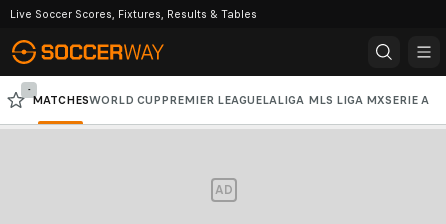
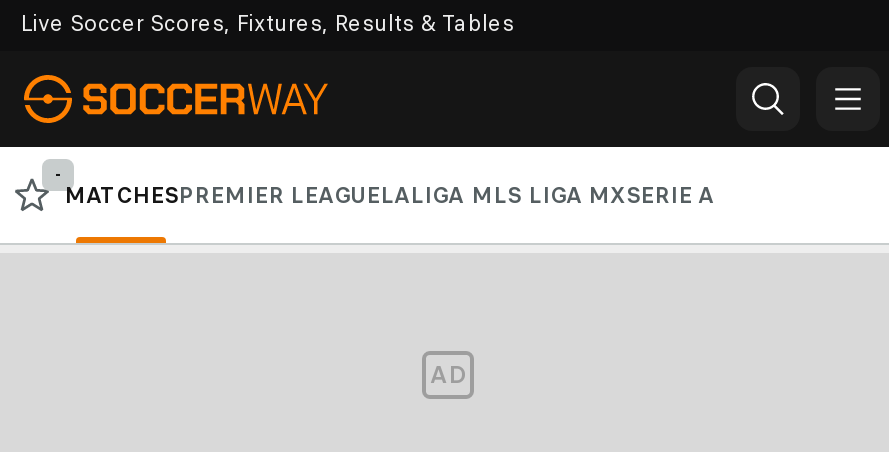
[32,93,429,107] MATCHESWORLD CUP PREMIER LEAGUELALIGA MLS LIGA MXSERIE A -> [64,181,714,209] MATCHESPREMIER LEAGUELALIGA MLS LIGA MXSERIE A

